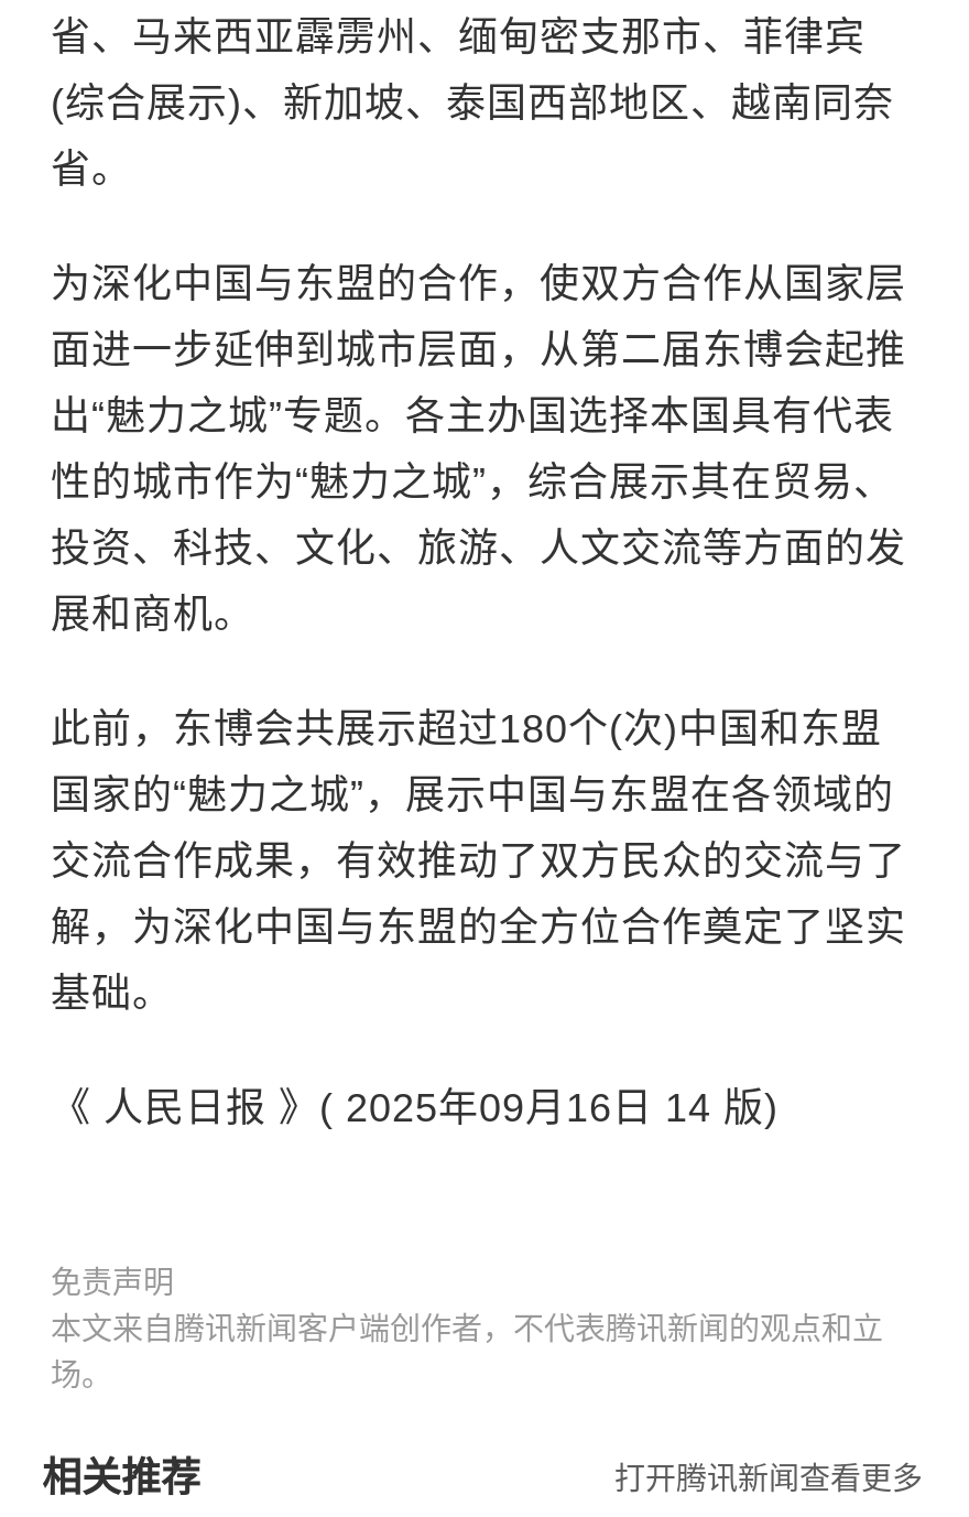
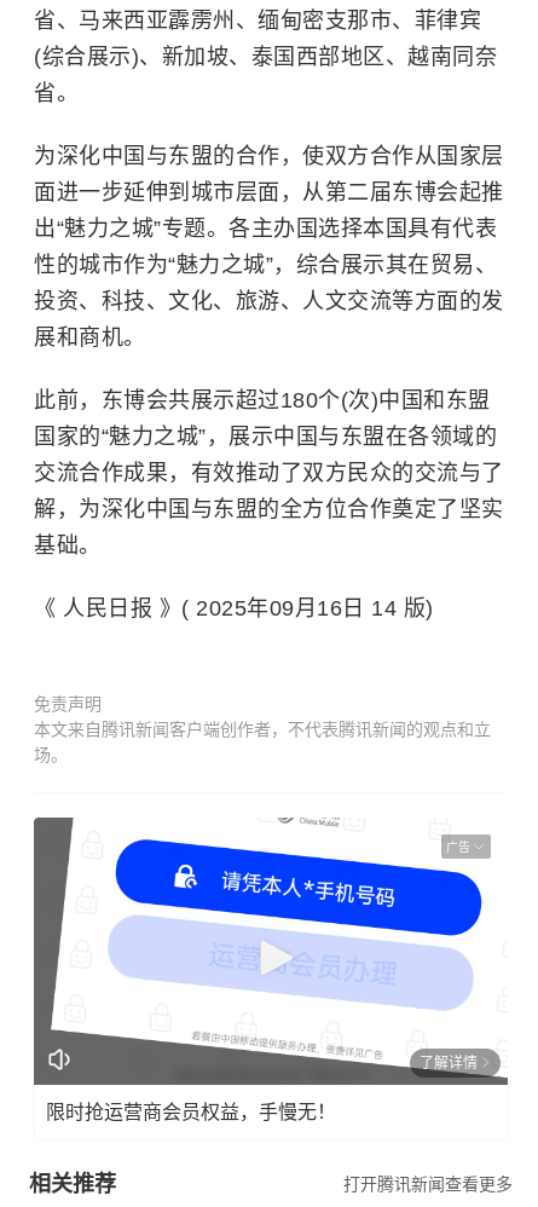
none -> [33,799,509,1086] [image] | 广告
none -> [46,1054,478,1122] 了解详情 | 限时抢运营商会员权益，手慢无！

